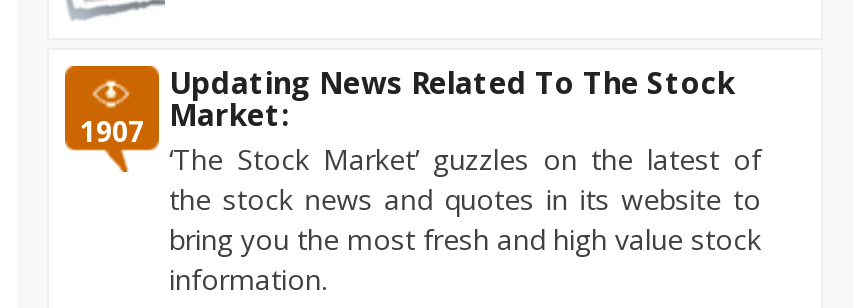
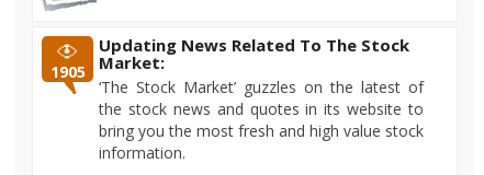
[80,94,289,150] 1907 Market: -> [50,51,165,82] 1905 Market:

